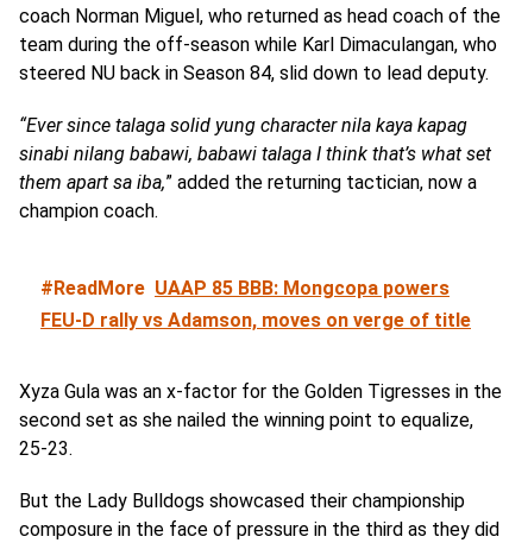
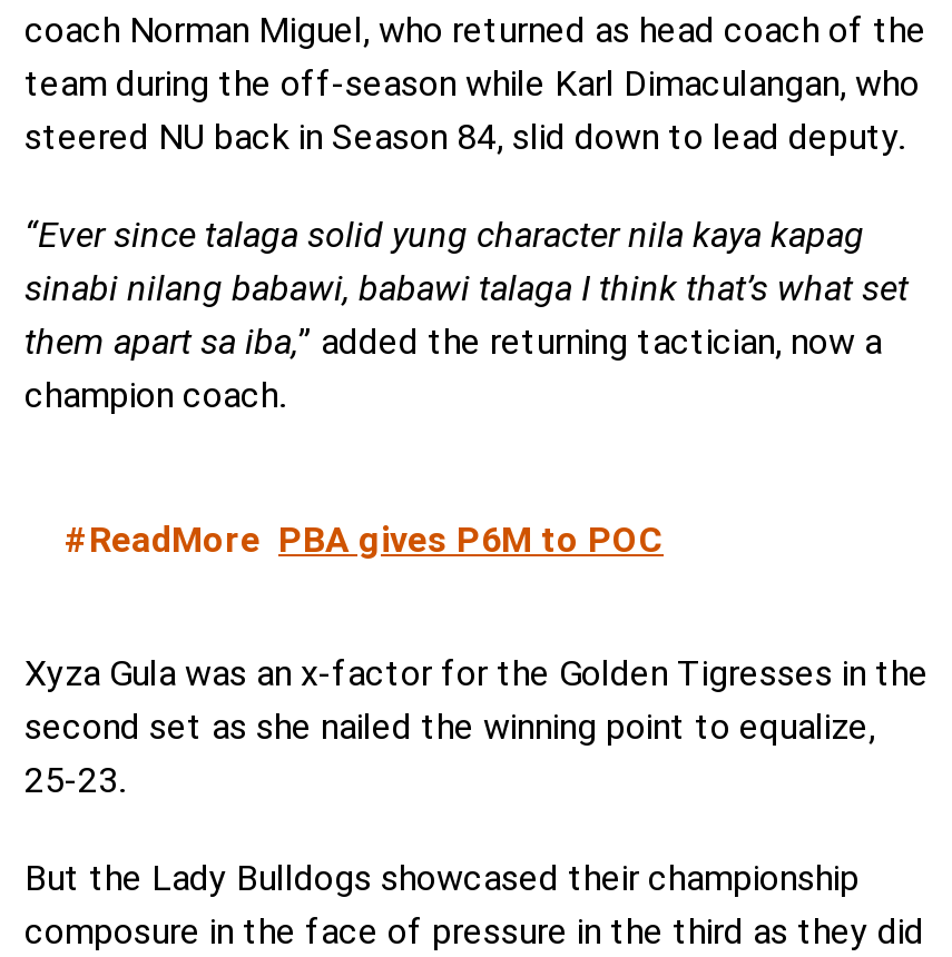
[40,276,471,331] #ReadMore UAAP 85 BBB: Mongcopa powers | FEU-D rally vs Adamson, moves on verge of title -> [65,518,664,560] #ReadMore PBA gives P6M to POC

